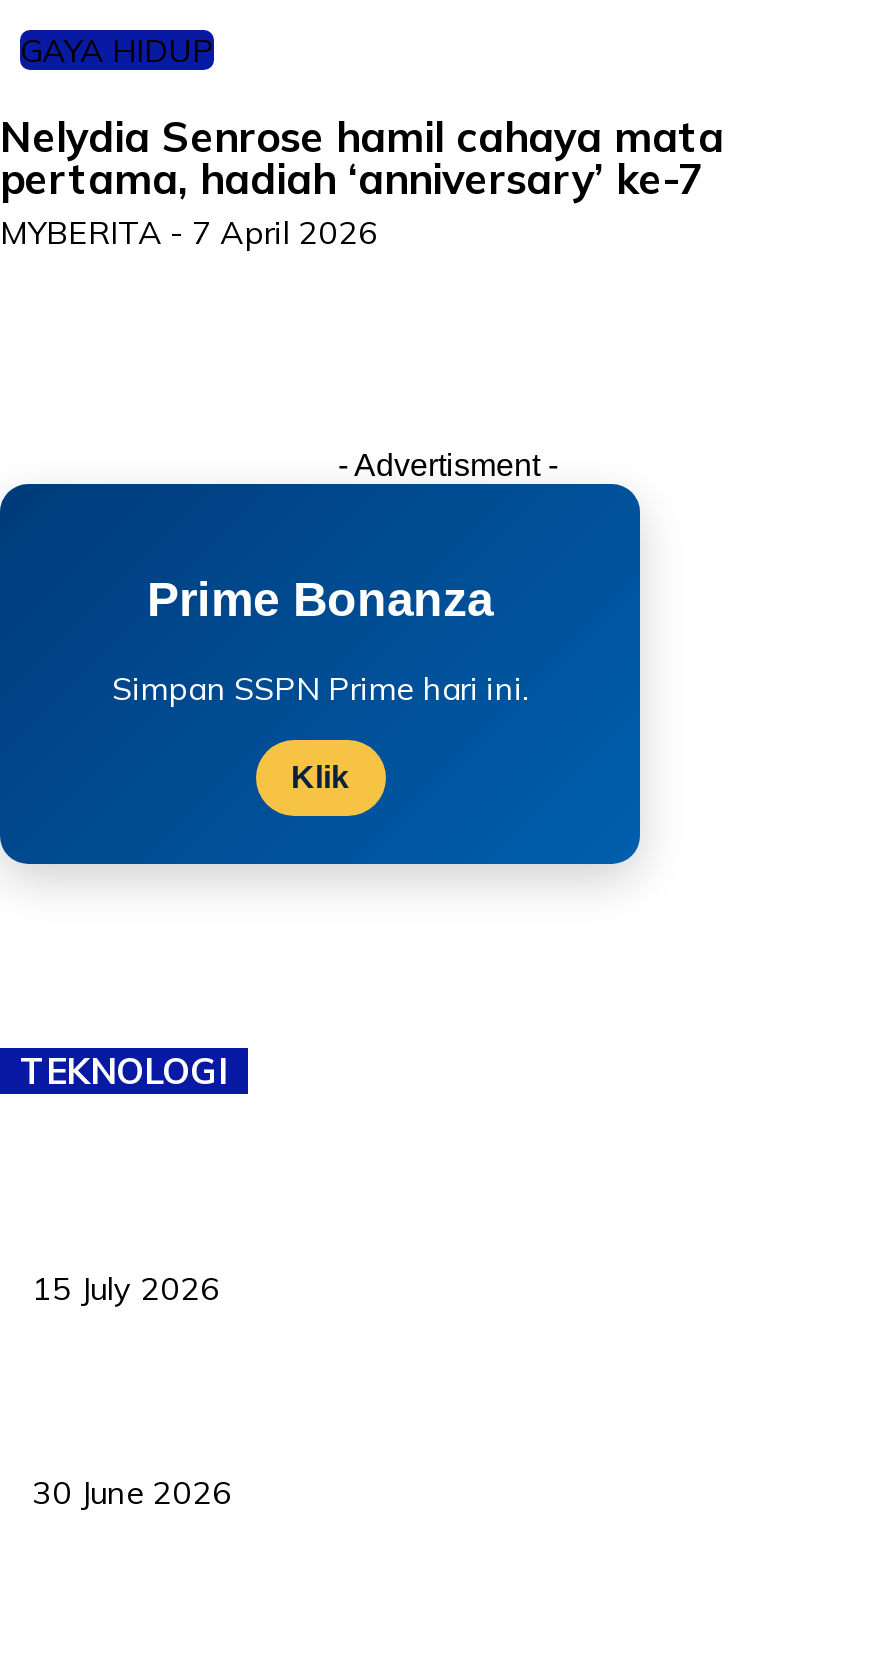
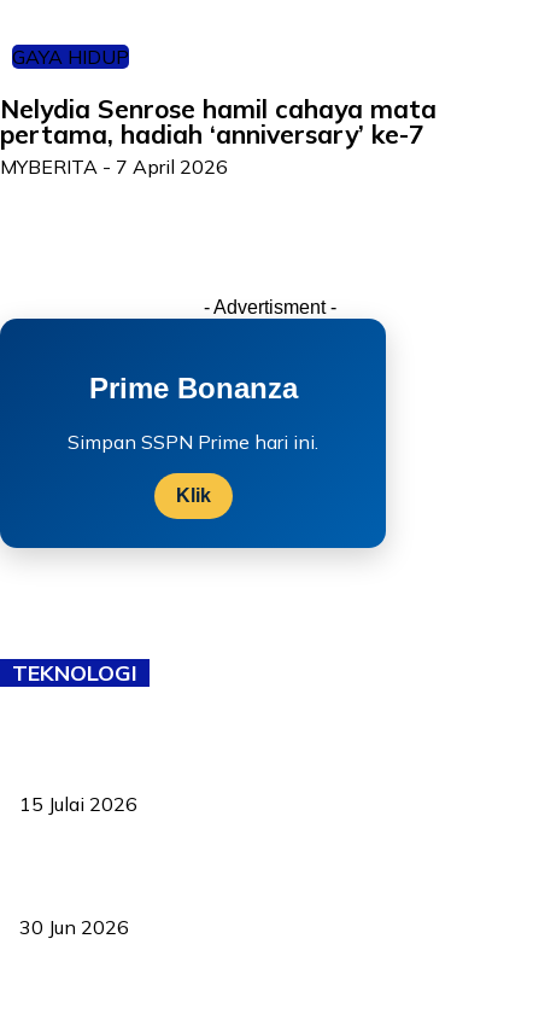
[32,1268,220,1308] 15 July 2026 -> [19,792,137,816] 15 Julai 2026
[32,1472,232,1512] 30 June 2026 -> [19,915,129,939] 30 Jun 2026

